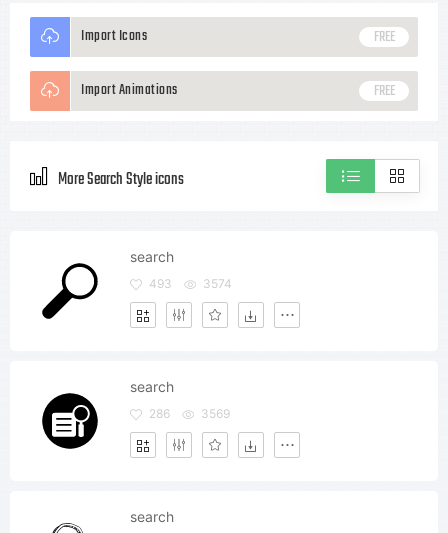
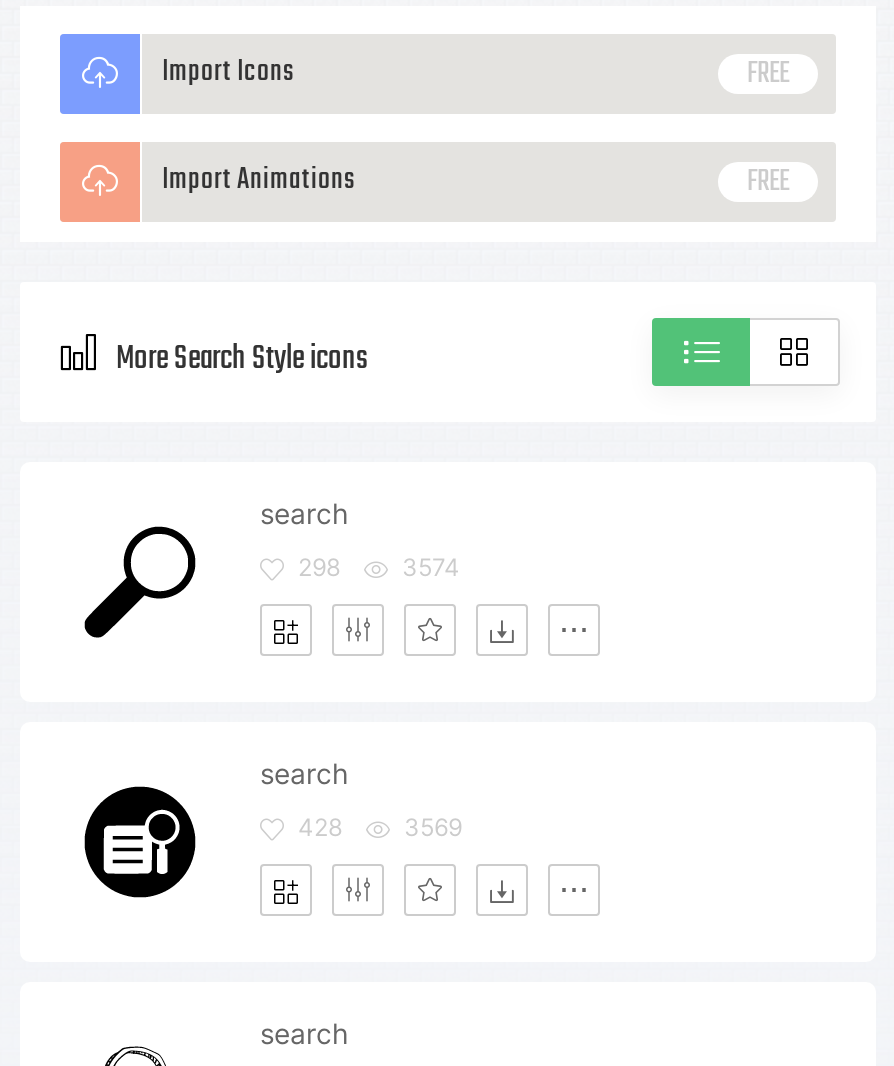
[149,276,172,291] 493 -> [298,552,340,582] 298
[149,406,170,421] 286 -> [298,812,342,842] 428

